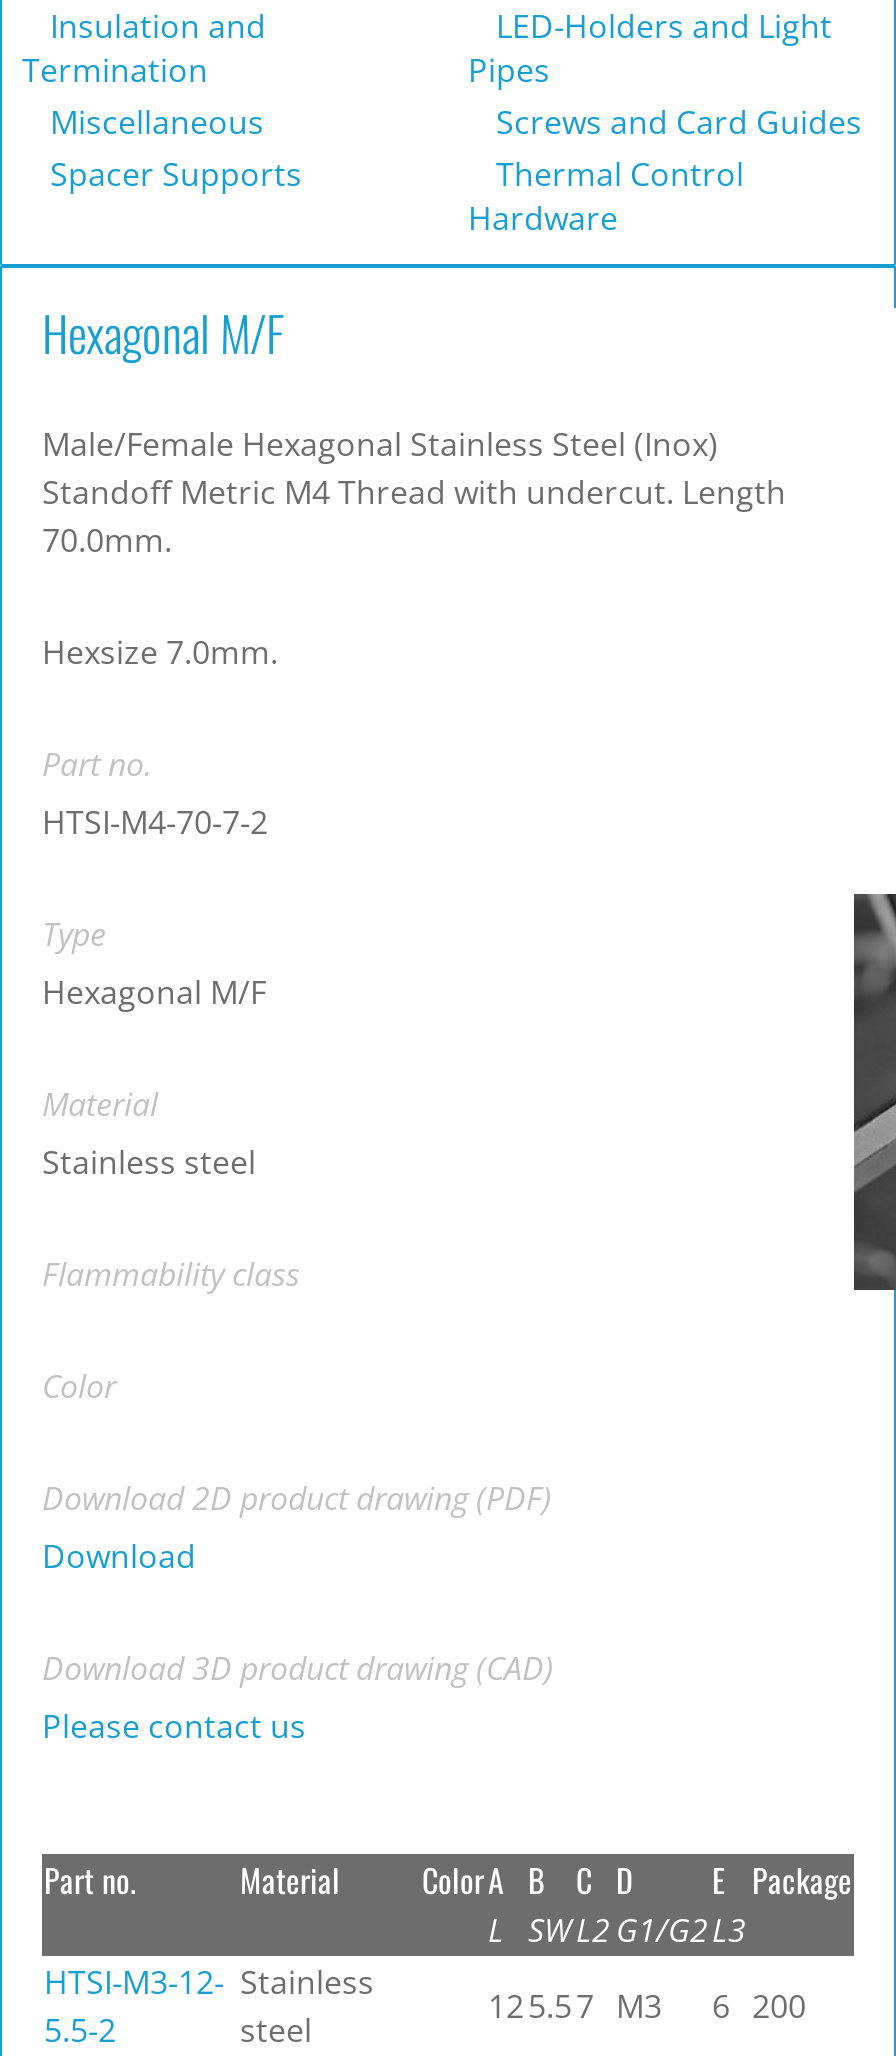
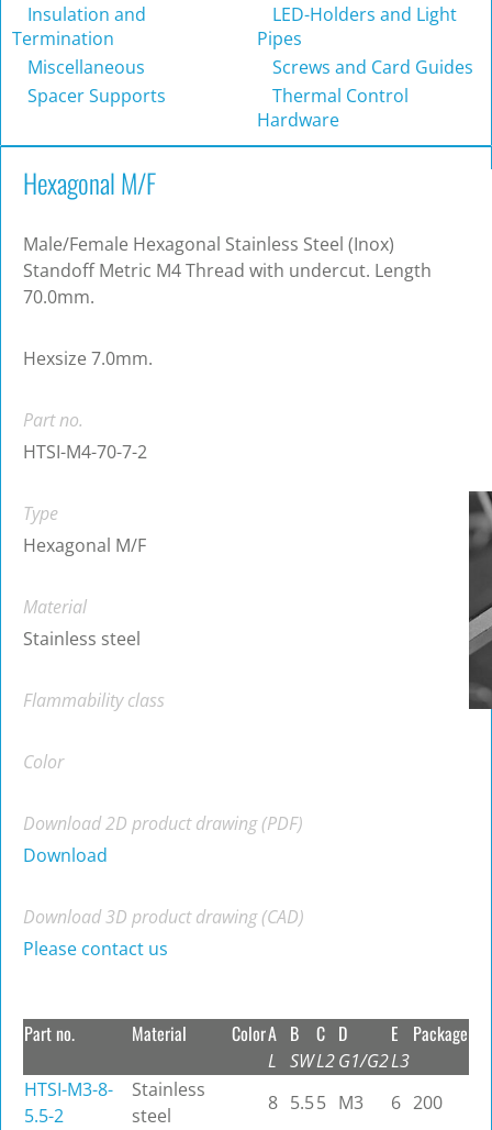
[44,1960,374,2004] HTSI-M3-12- Stainless -> [24,1077,205,1102] HTSI-M3-8- Stainless
[488,1984,806,2028] 12 5.5 7 M3 6 200 -> [268,1091,443,1115] 8 5.5 5 M3 6 200

